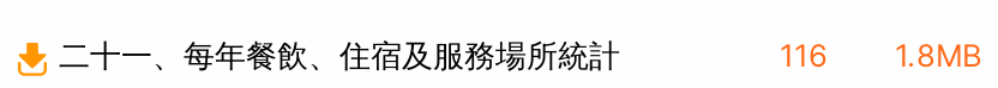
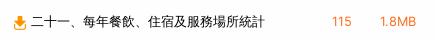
[780,39,981,74] 116 1.8MB -> [331,14,415,29] 115 1.8MB

